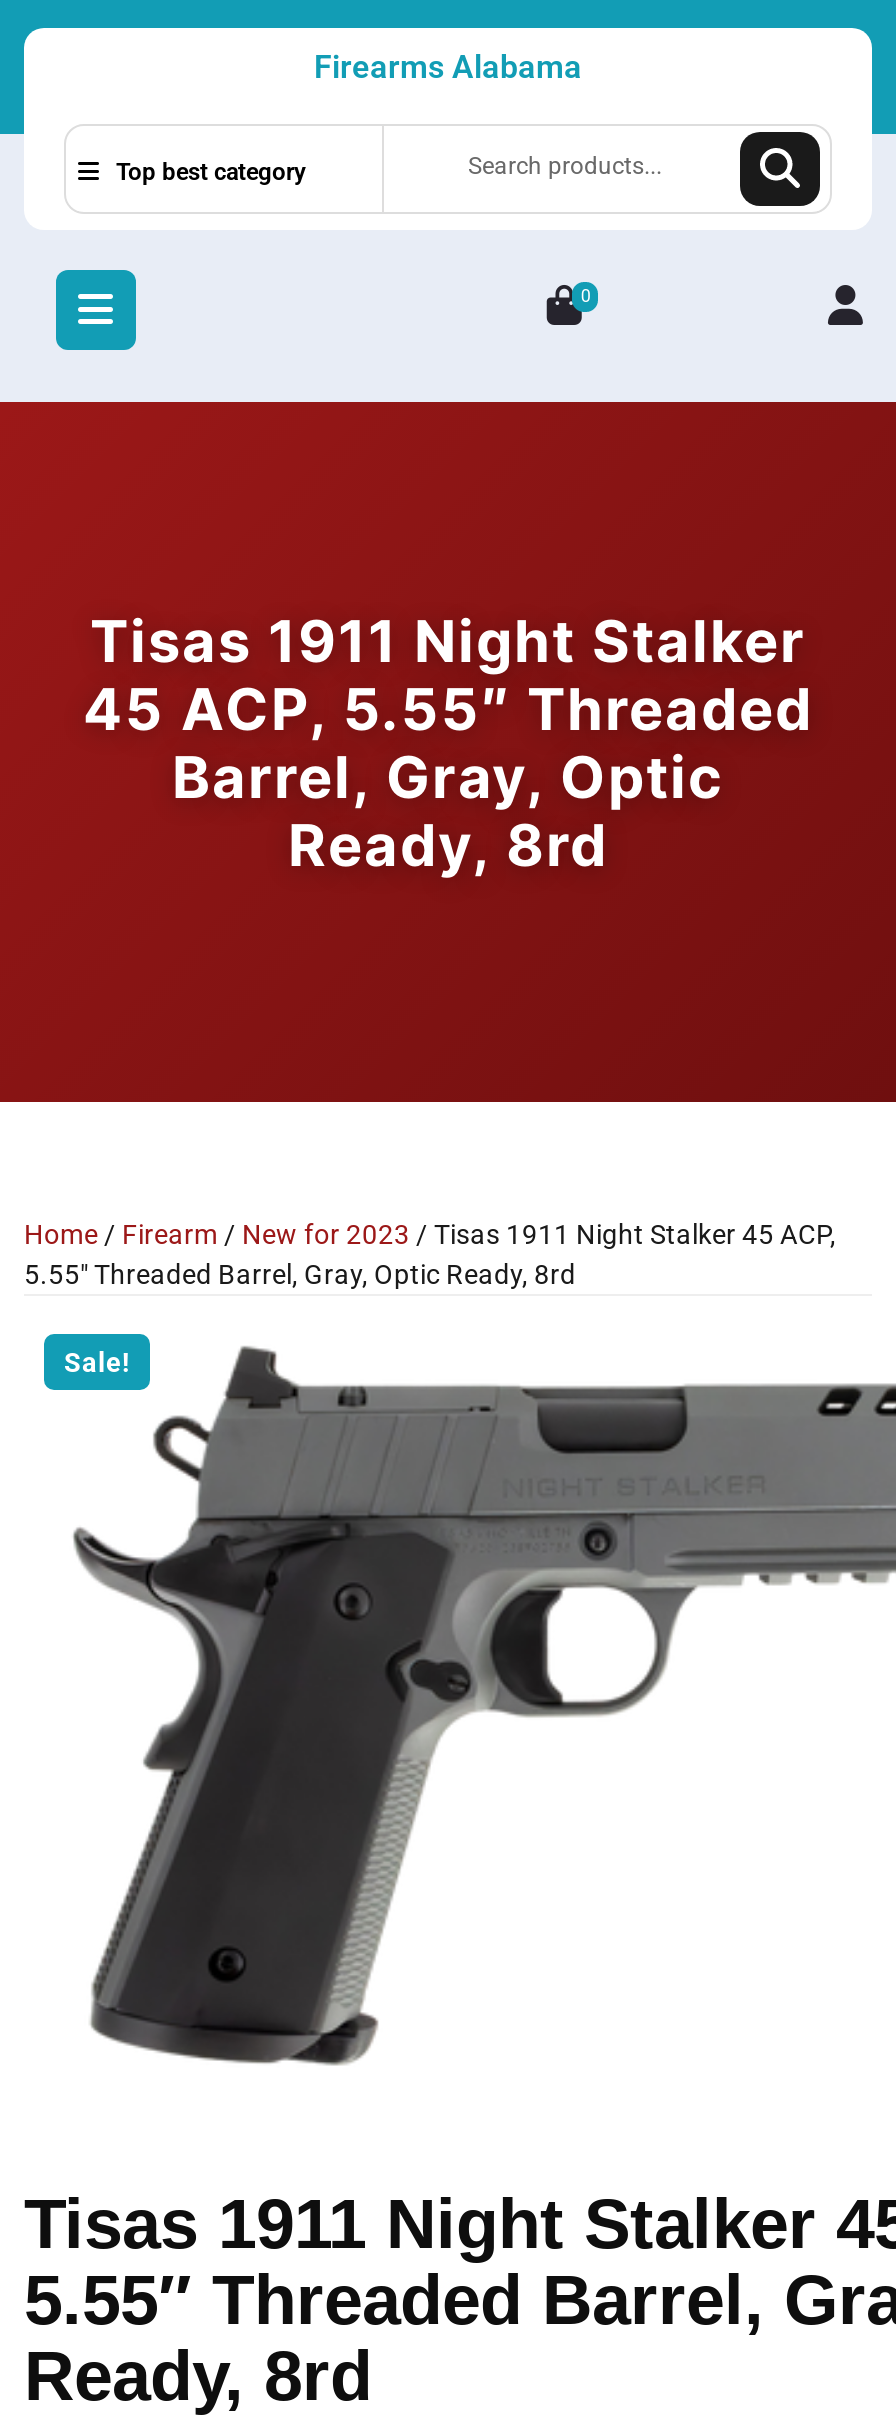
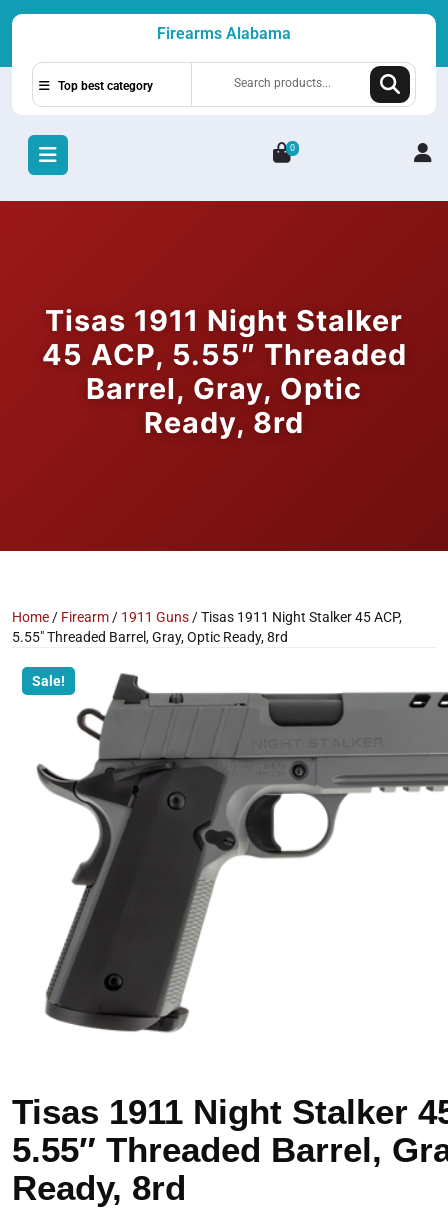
[24,1218,836,1250] Home / Firearm / New for 2023 / Tisas 1911 Night Stalker 45 ACP, -> [12,609,402,625] Home / Firearm / 1911 Guns / Tisas 1911 Night Stalker 45 ACP,

